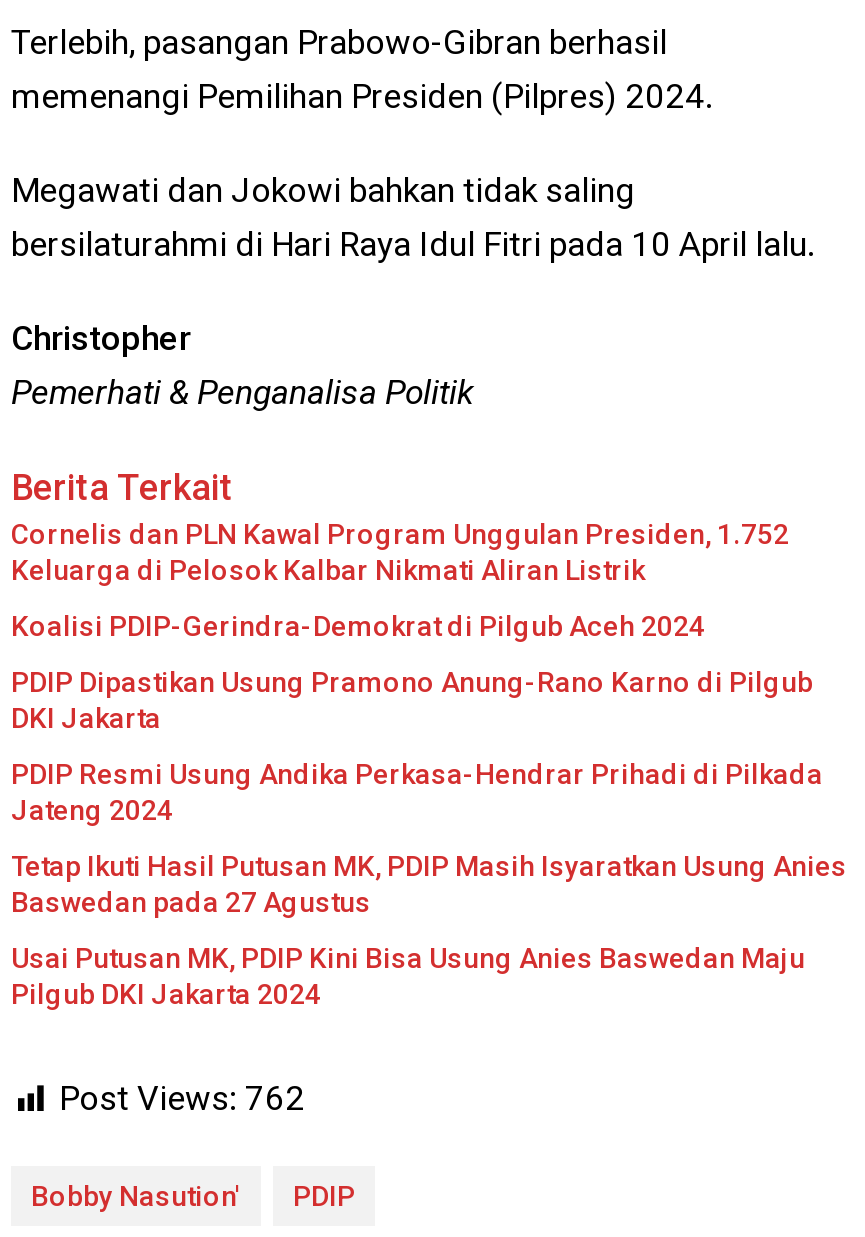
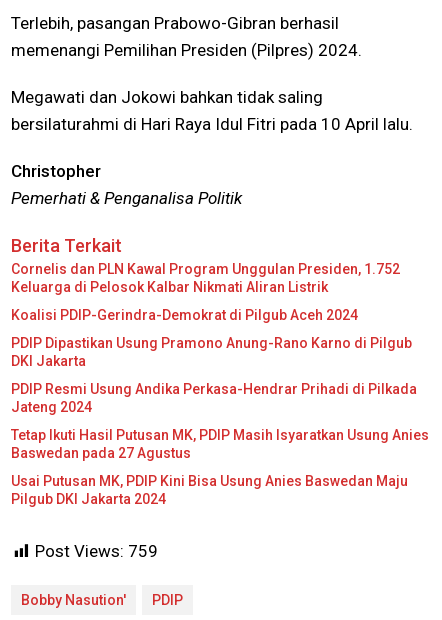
[59,1079,305,1119] Post Views: 762 -> [35,541,158,561] Post Views: 759

